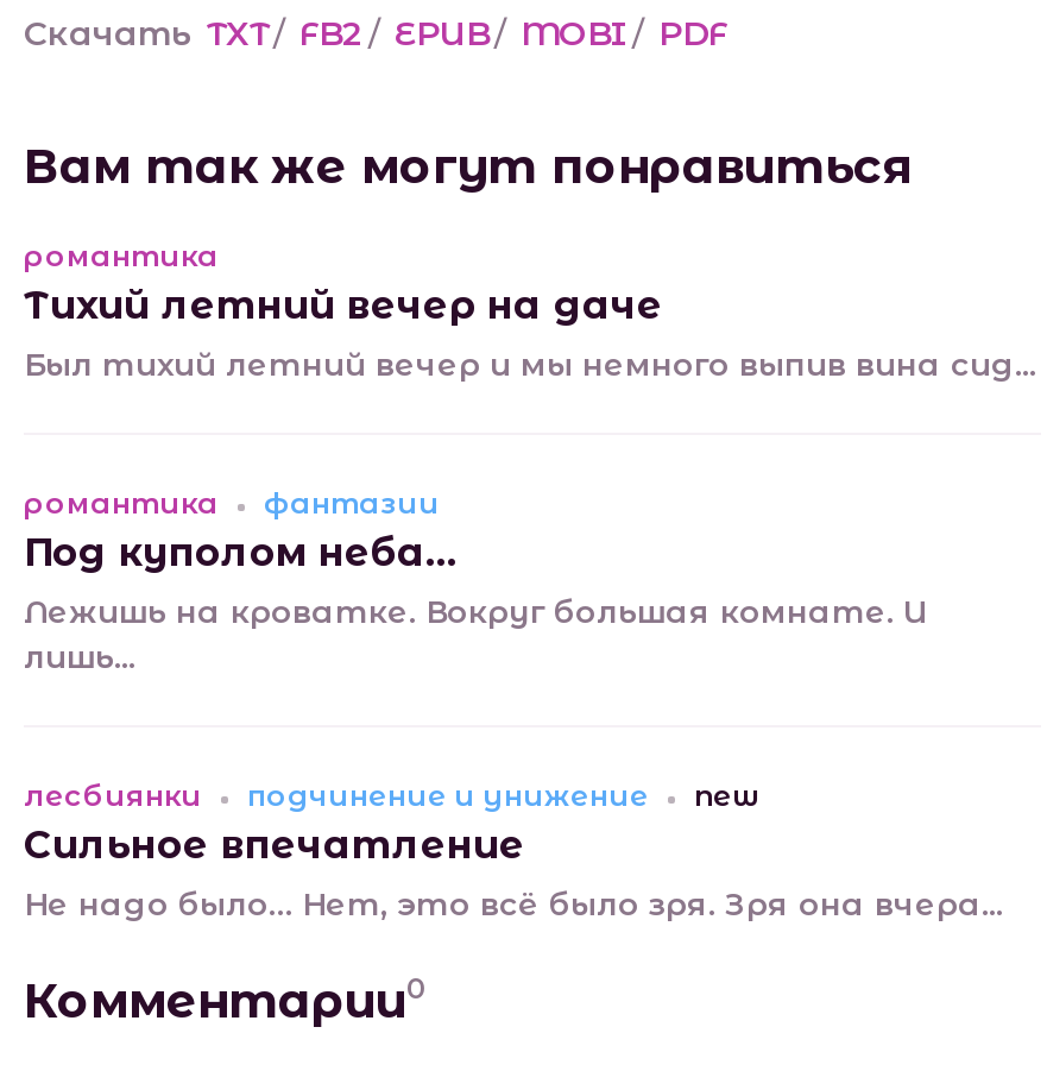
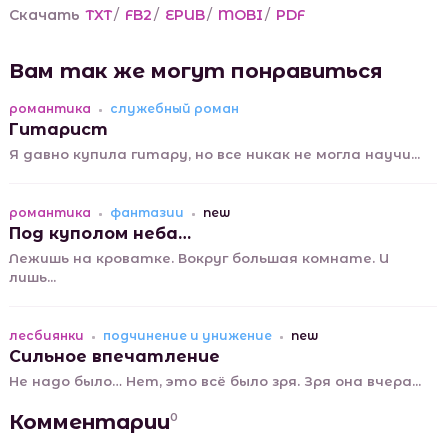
[24,284,1036,384] Тихий летний вечер на даче | Был тихий летний вечер и мы немного выпив вина сид... -> [9,101,420,162] служебный роман | Гитарист | Я давно купила гитару, но все никак не могла научи...
none -> [203,205,230,220] new

